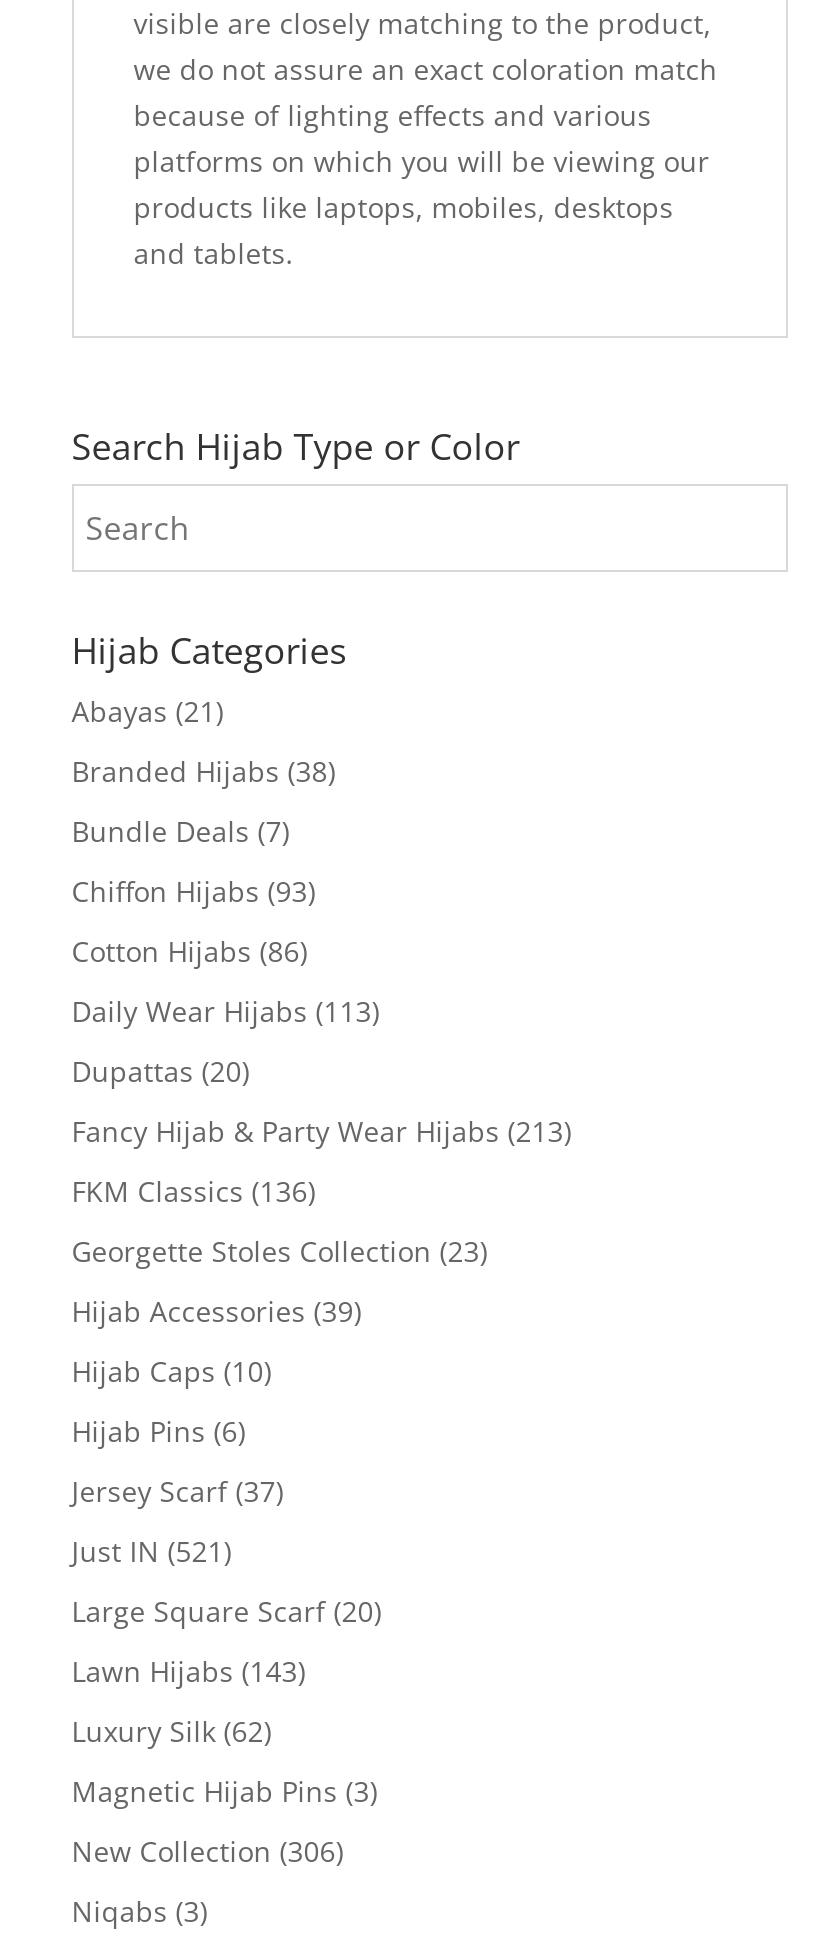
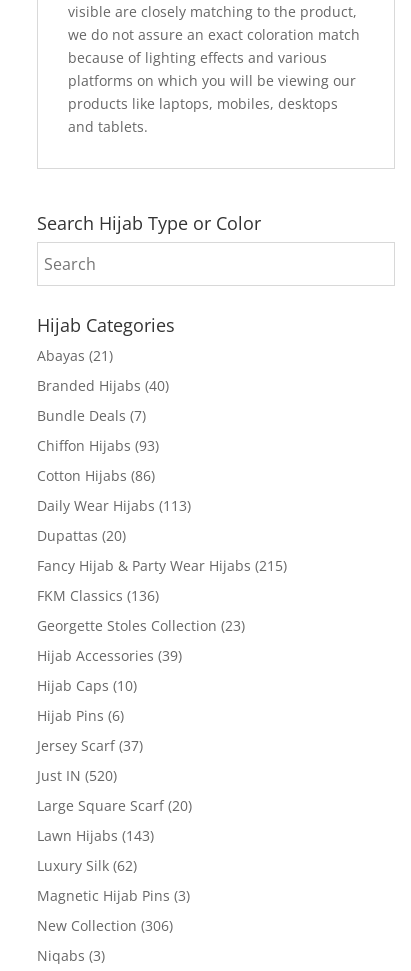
[72,753,336,791] Branded Hijabs (38) -> [37,376,169,395] Branded Hijabs (40)
[72,1113,572,1151] Fancy Hijab & Party Wear Hijabs (213) -> [37,556,287,575] Fancy Hijab & Party Wear Hijabs (215)
[72,1533,232,1571] Just IN (521) -> [37,766,117,785] Just IN (520)

